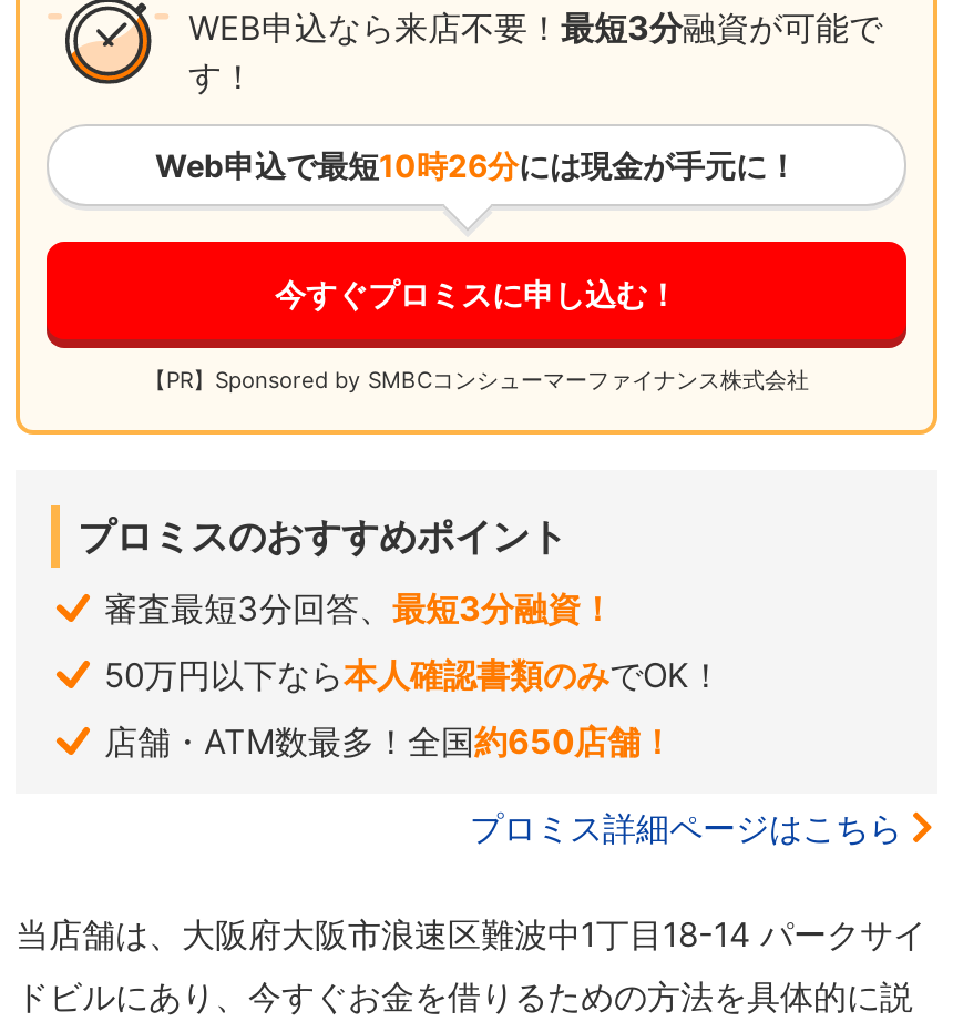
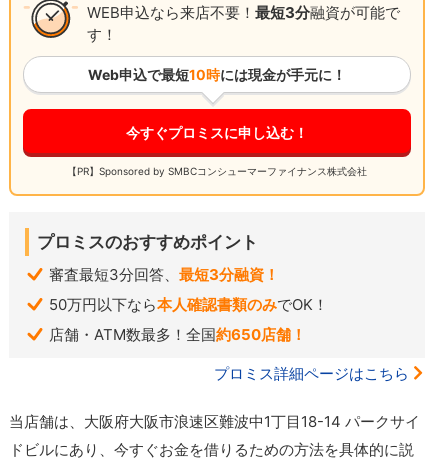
[155,146,798,184] Web申込で最短10時26分には現金が手元に！ -> [88,66,346,83] Web申込で最短10時には現金が手元に！

